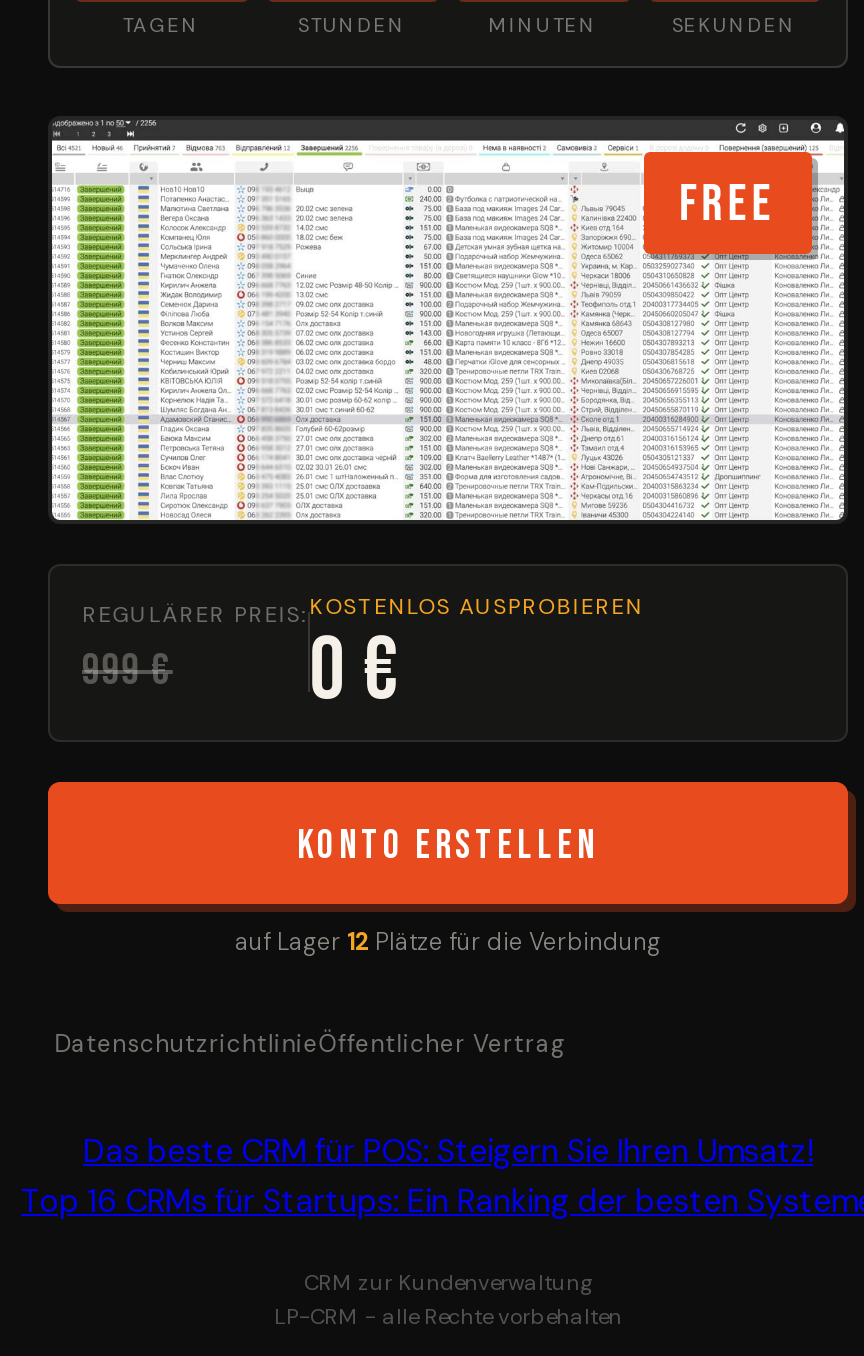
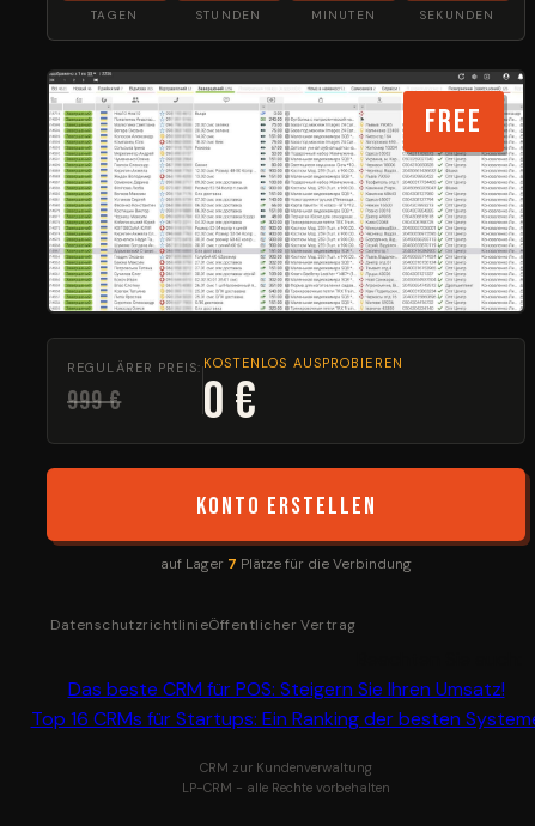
[235,926,661,958] auf Lager 12 Plätze für die Verbindung -> [160,554,412,573] auf Lager 7 Plätze für die Verbindung

